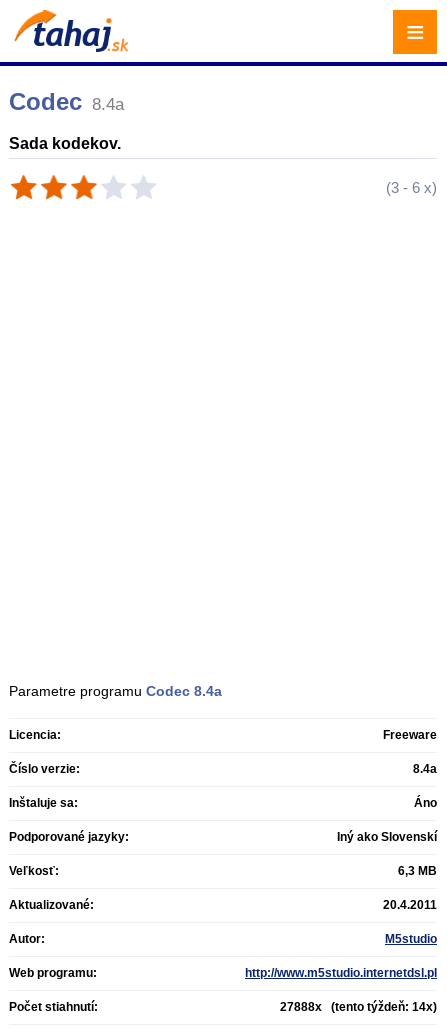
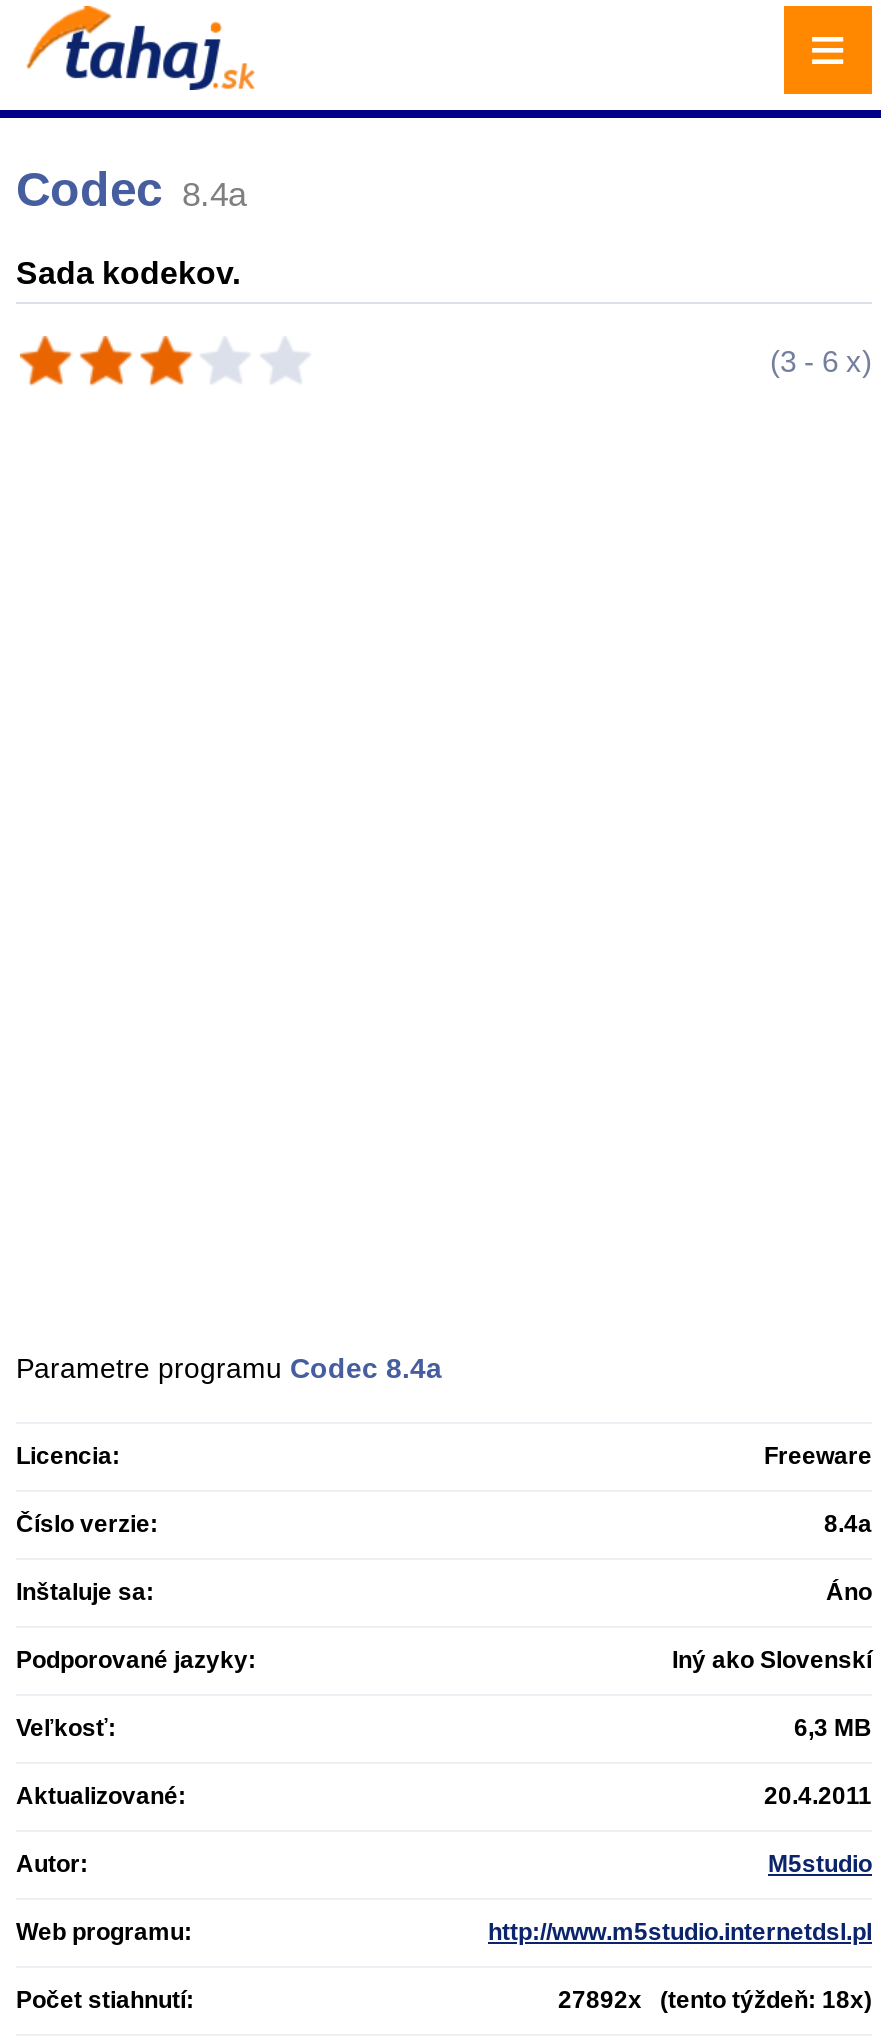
[280,1000,437,1014] 27888x (tento týždeň: 14x) -> [558,1986,872,2014] 27892x (tento týždeň: 18x)

